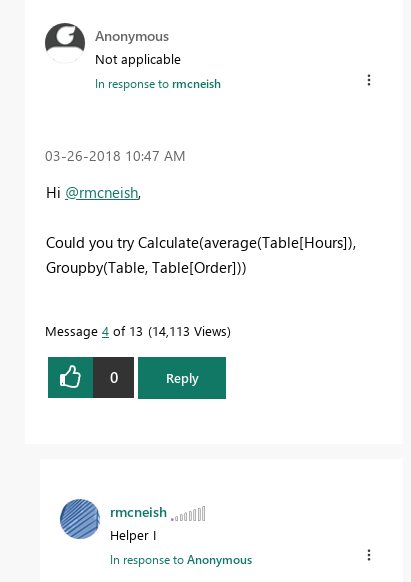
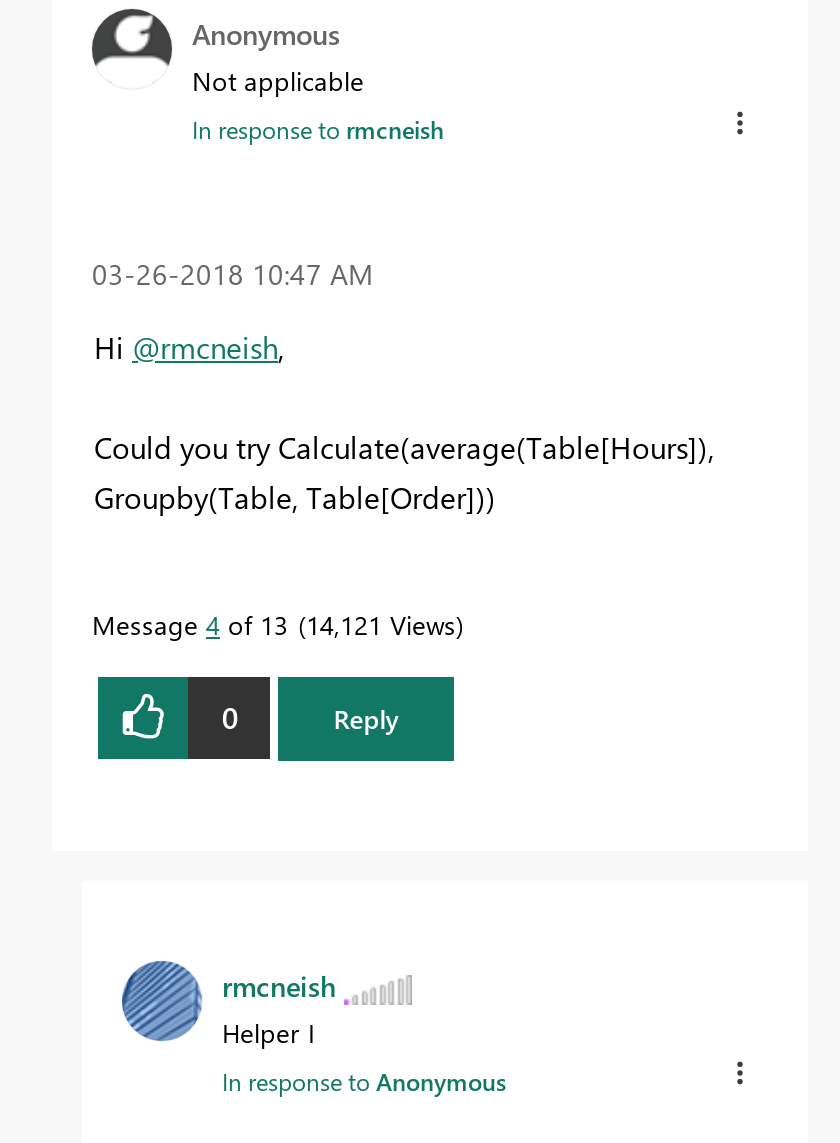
[45,322,227,339] Message 4 of 13 14,113 Views -> [92,606,456,640] Message 4 of 13 14,121 Views

